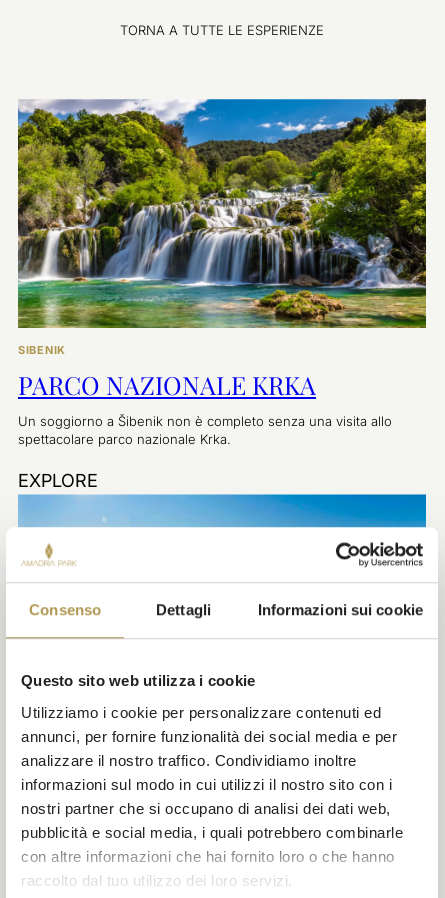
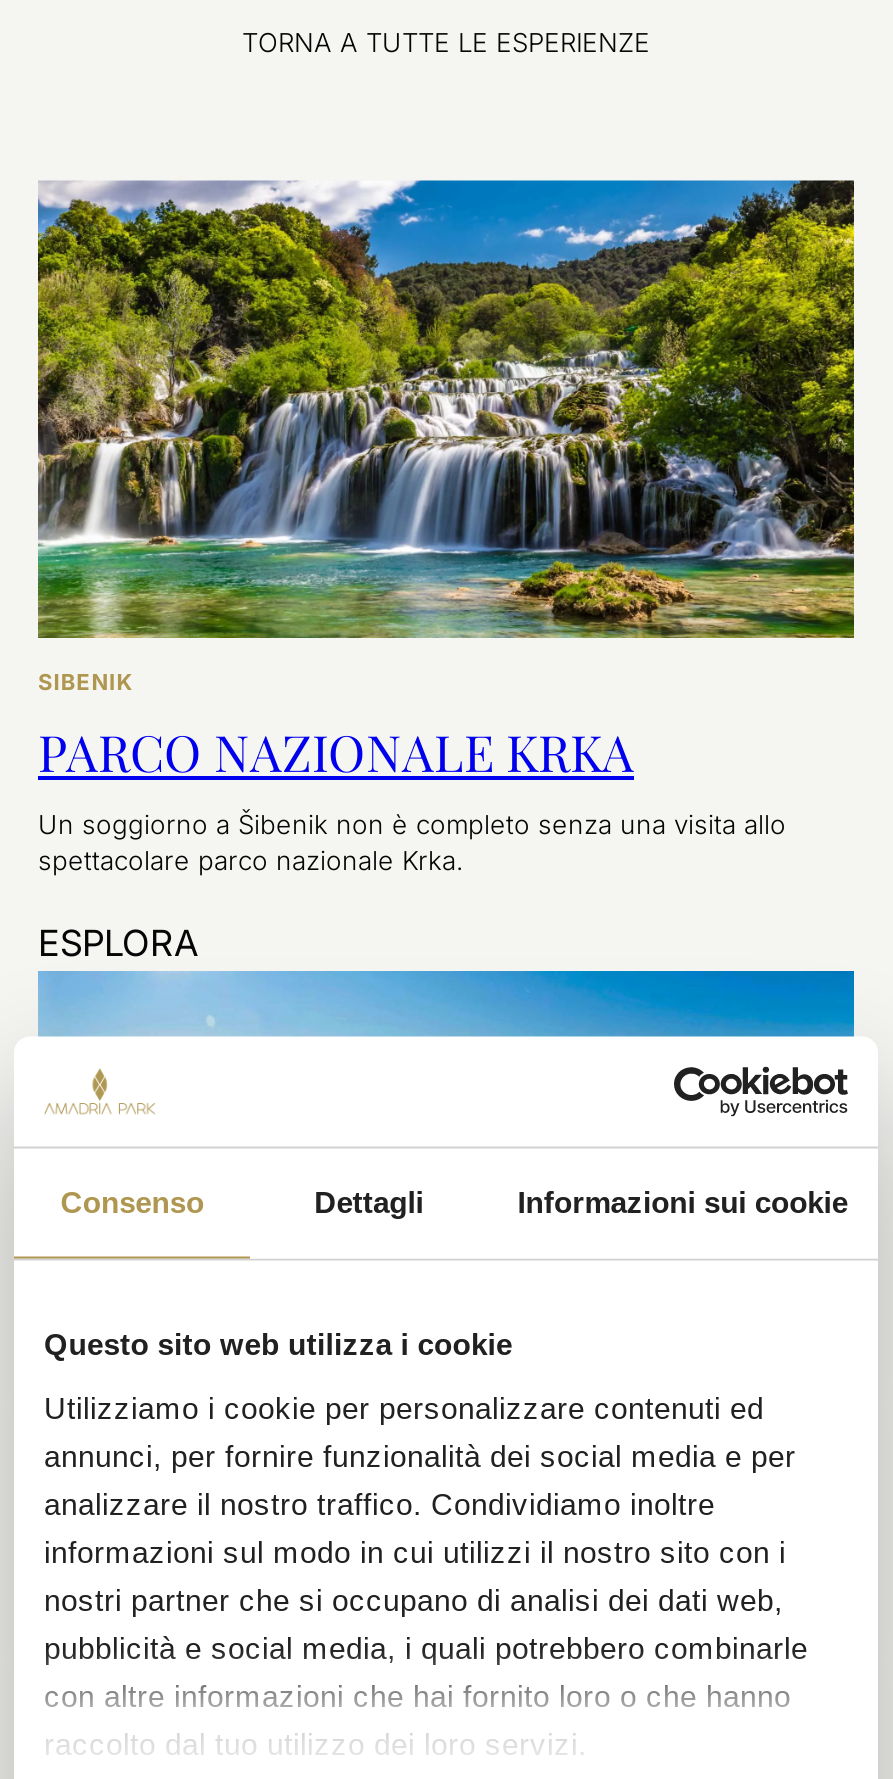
[18,470,98,491] EXPLORE -> [38,923,198,965] ESPLORA

